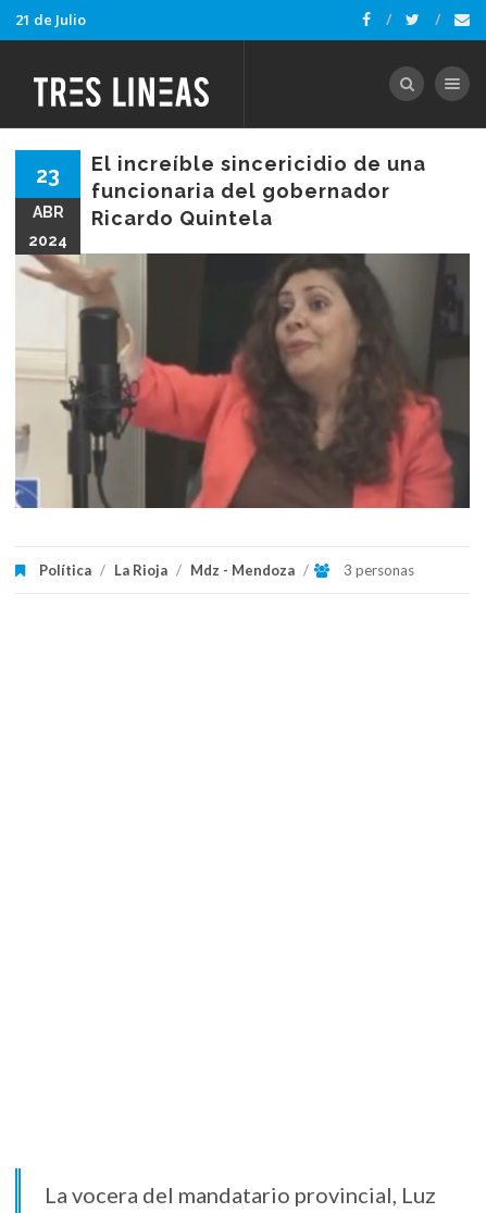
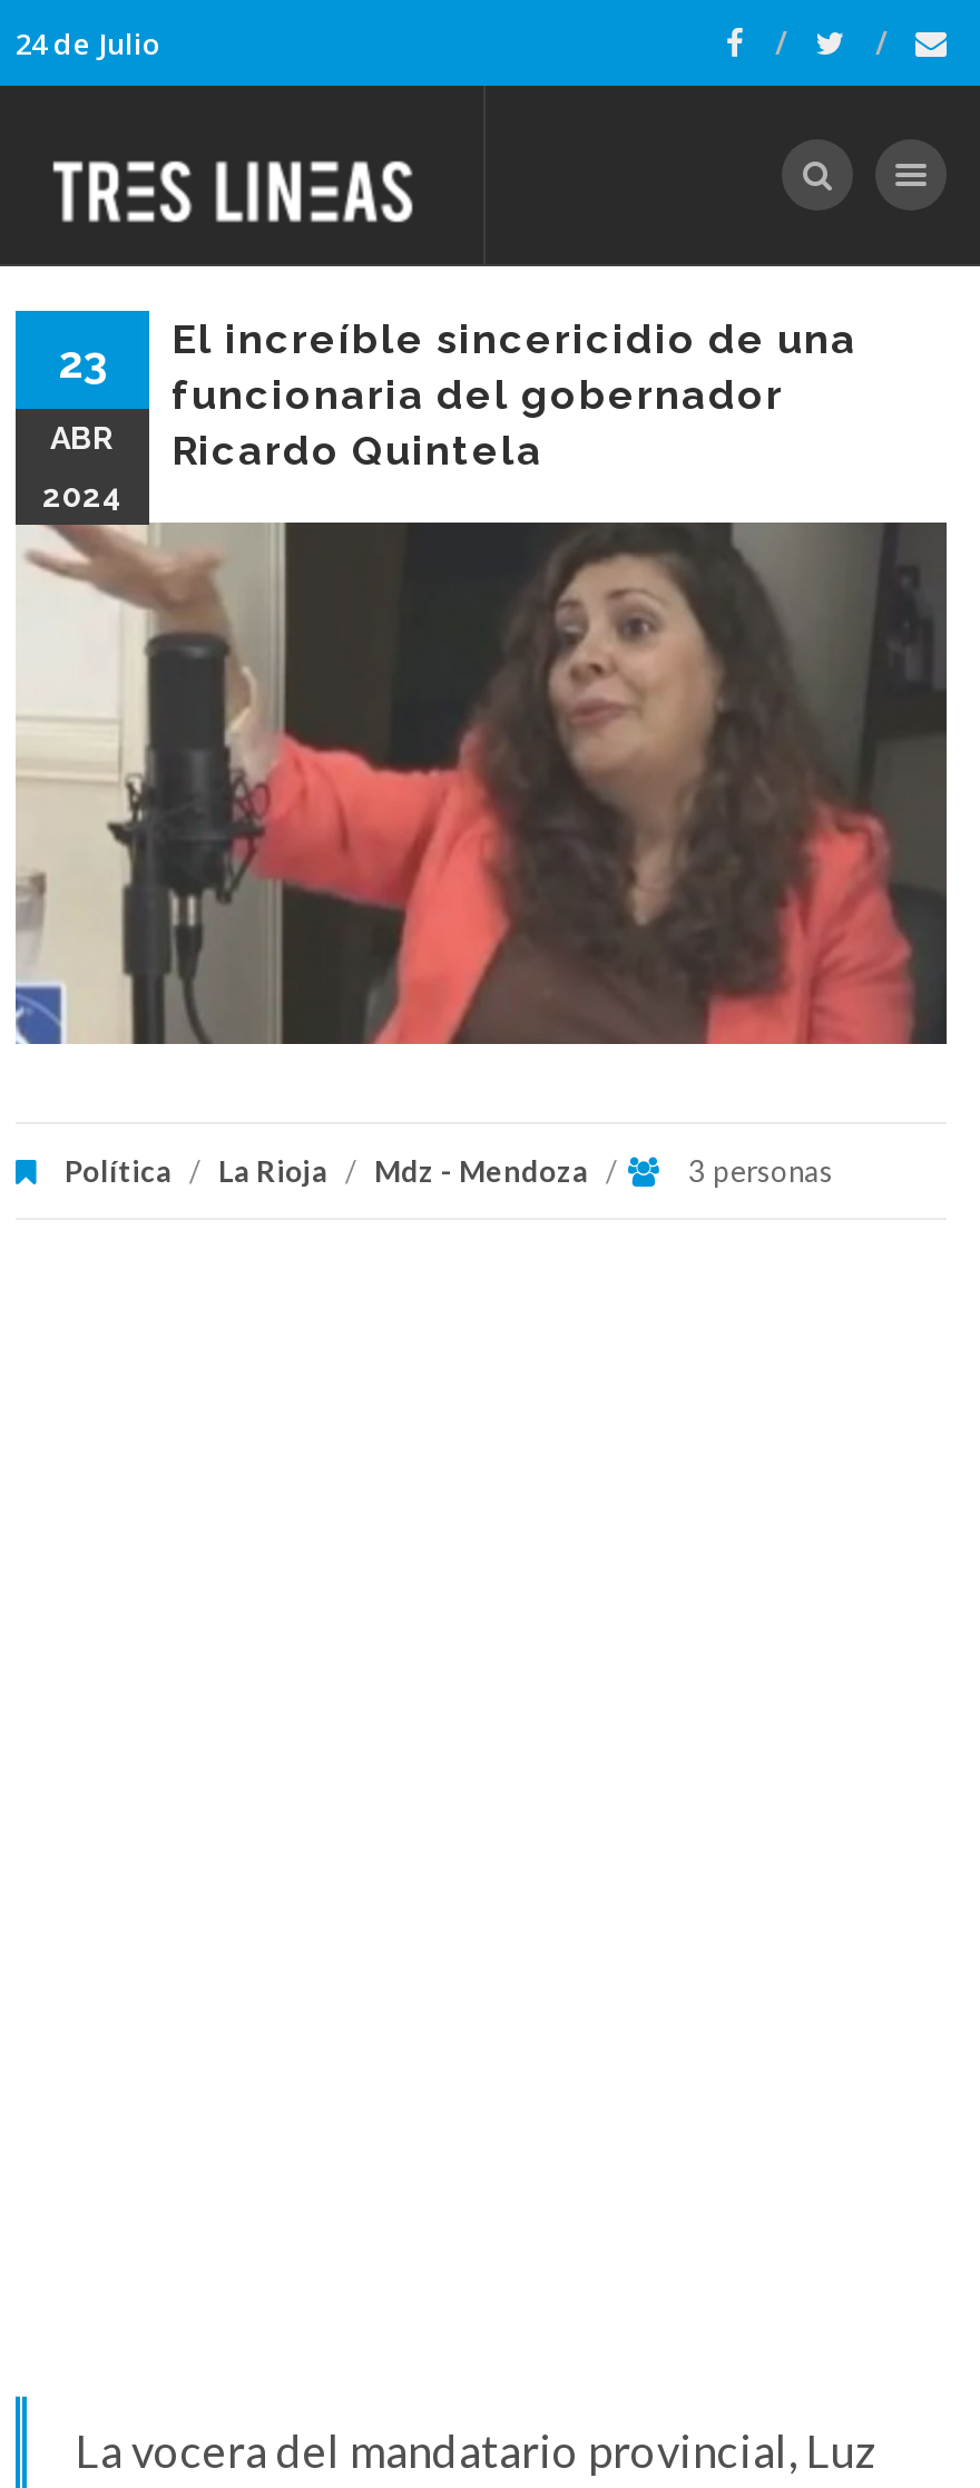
[15,10,86,29] 21 de Julio -> [16,23,160,64] 24 de Julio

